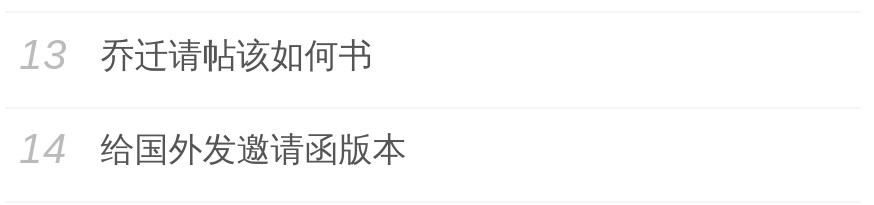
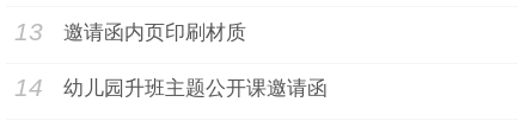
[101,36,373,74] 乔迁请帖该如何书 -> [63,21,246,43] 邀请函内页印刷材质
[101,131,407,169] 给国外发邀请函版本 -> [63,77,327,100] 幼儿园升班主题公开课邀请函

